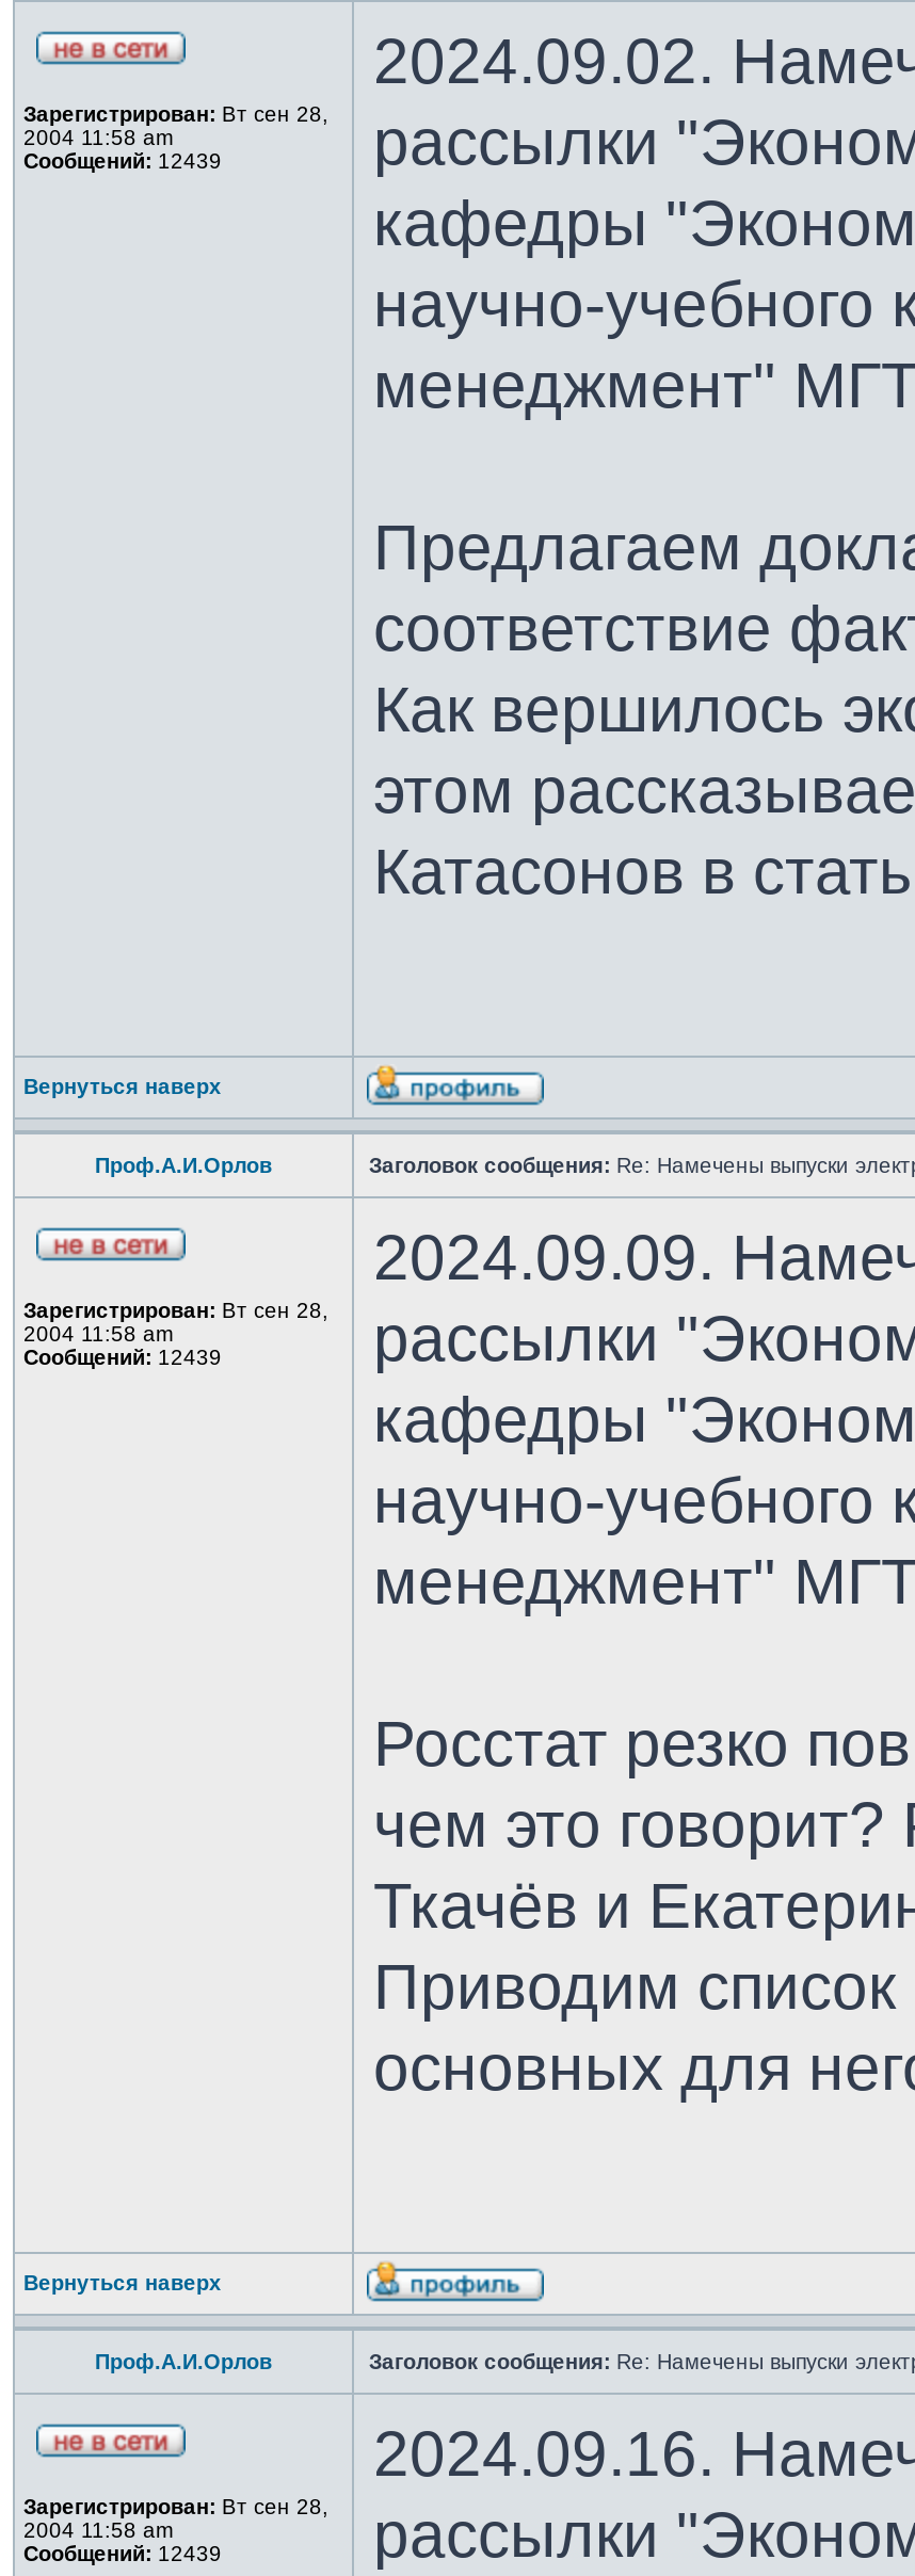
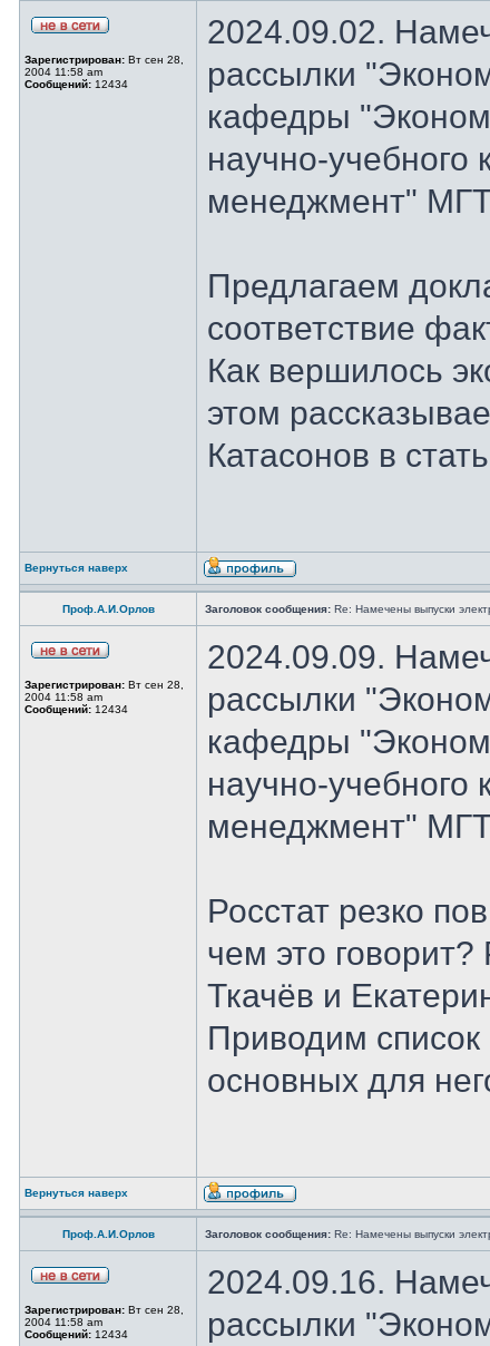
[23,149,222,173] Сообщений: 12439 -> [24,78,128,90] Сообщений: 12434
[23,1346,222,1369] Сообщений: 12439 -> [24,703,128,715] Сообщений: 12434
[23,2542,222,2565] Сообщений: 12439 -> [24,1328,128,1340] Сообщений: 12434

